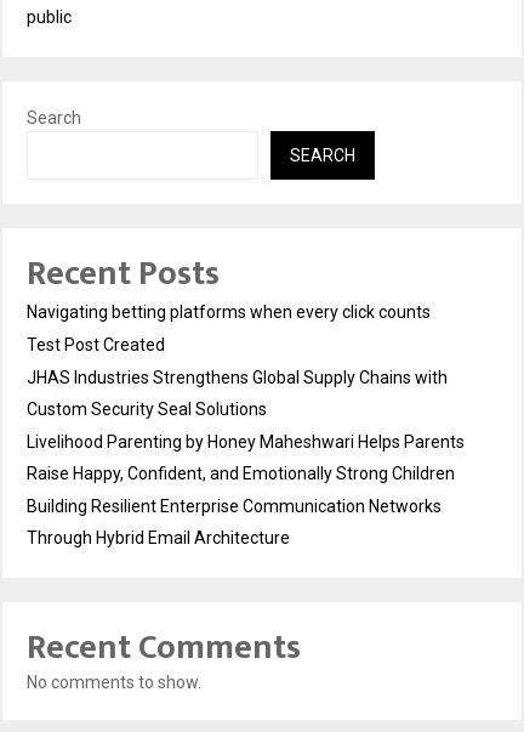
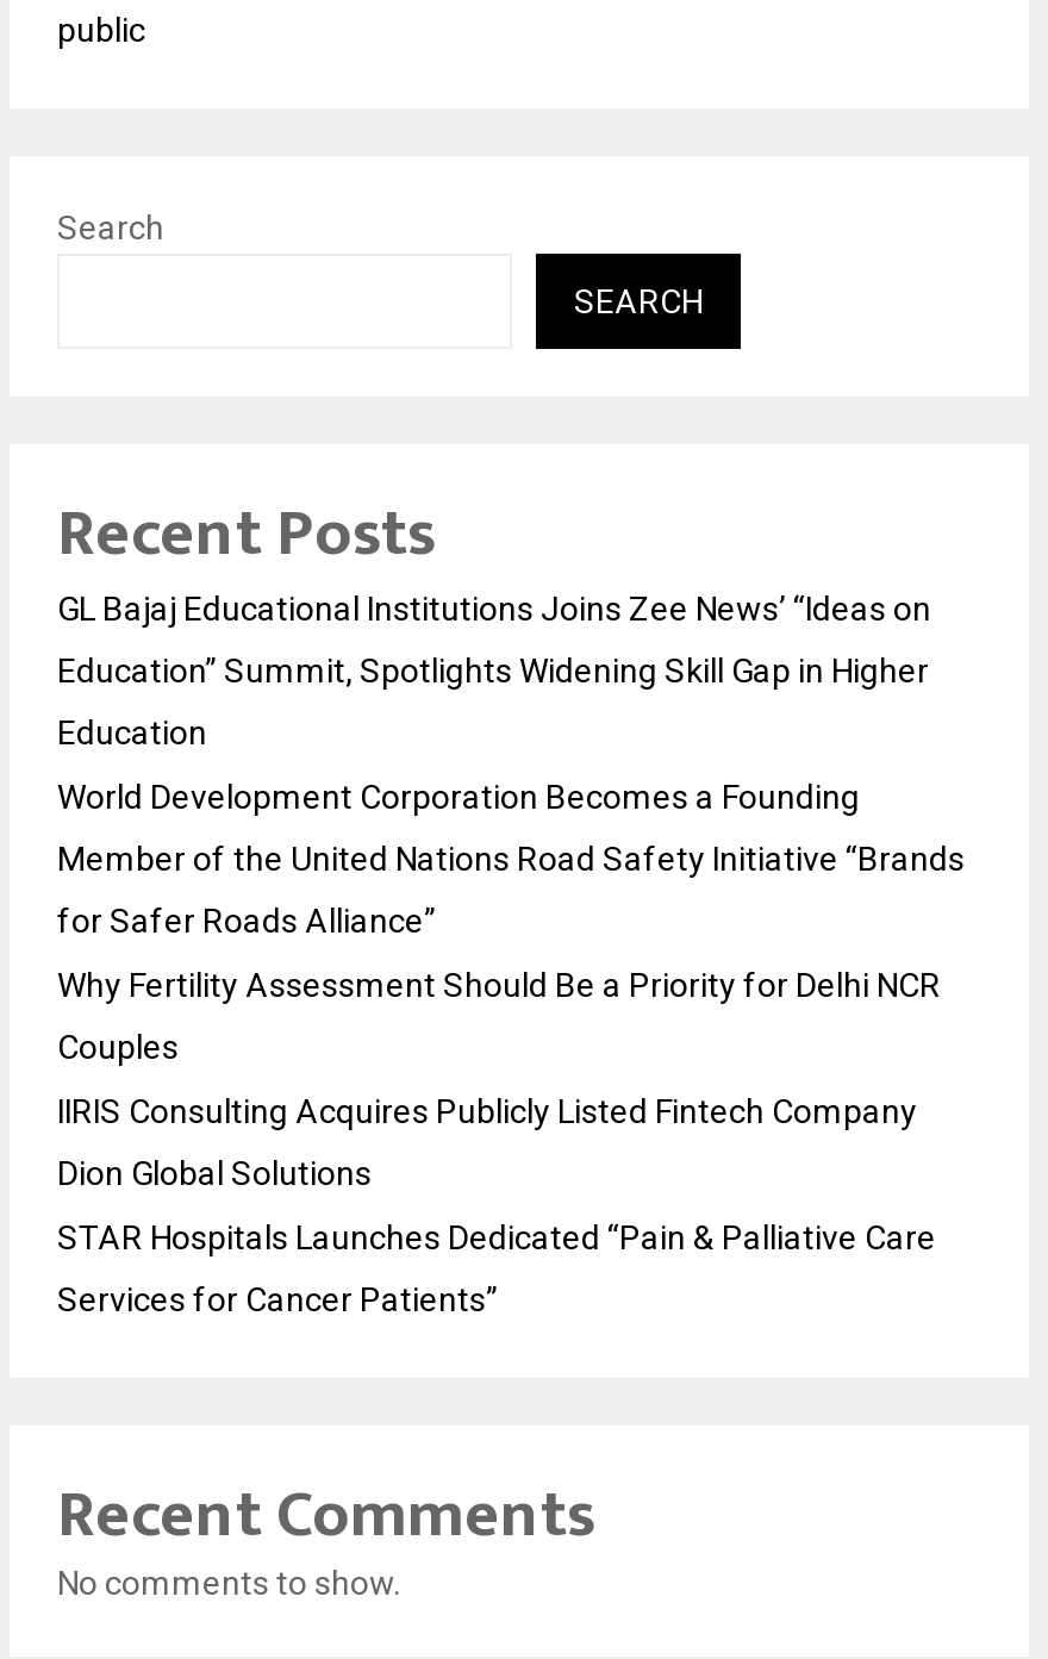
[27,303,465,548] Navigating betting platforms when every click counts | Test Post Created | JHAS Industries Strengthens Global Supply Chains with | Custom Security Seal Solutions | Livelihood Parenting by Honey Maheshwari Helps Parents | Raise Happy, Confident, and Emotionally Strong Children | Building Resilient Enterprise Communication Networks | Through Hybrid Email Architecture -> [57,590,965,1319] GL Bajaj Educational Institutions Joins Zee News’ “Ideas on | Education” Summit, Spotlights Widening Skill Gap in Higher | Education | World Development Corporation Becomes a Founding | Member of the United Nations Road Safety Initiative “Brands | for Safer Roads Alliance” | Why Fertility Assessment Should Be a Priority for Delhi NCR | Couples | IIRIS Consulting Acquires Publicly Listed Fintech Company | Dion Global Solutions | STAR Hospitals Launches Dedicated “Pain & Palliative Care | Services for Cancer Patients”

